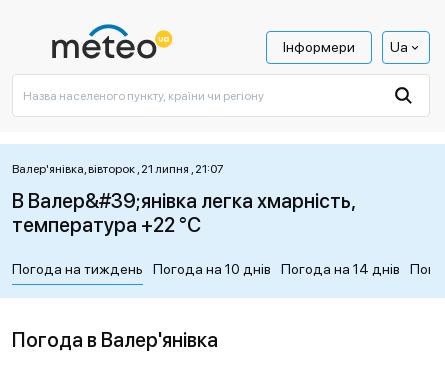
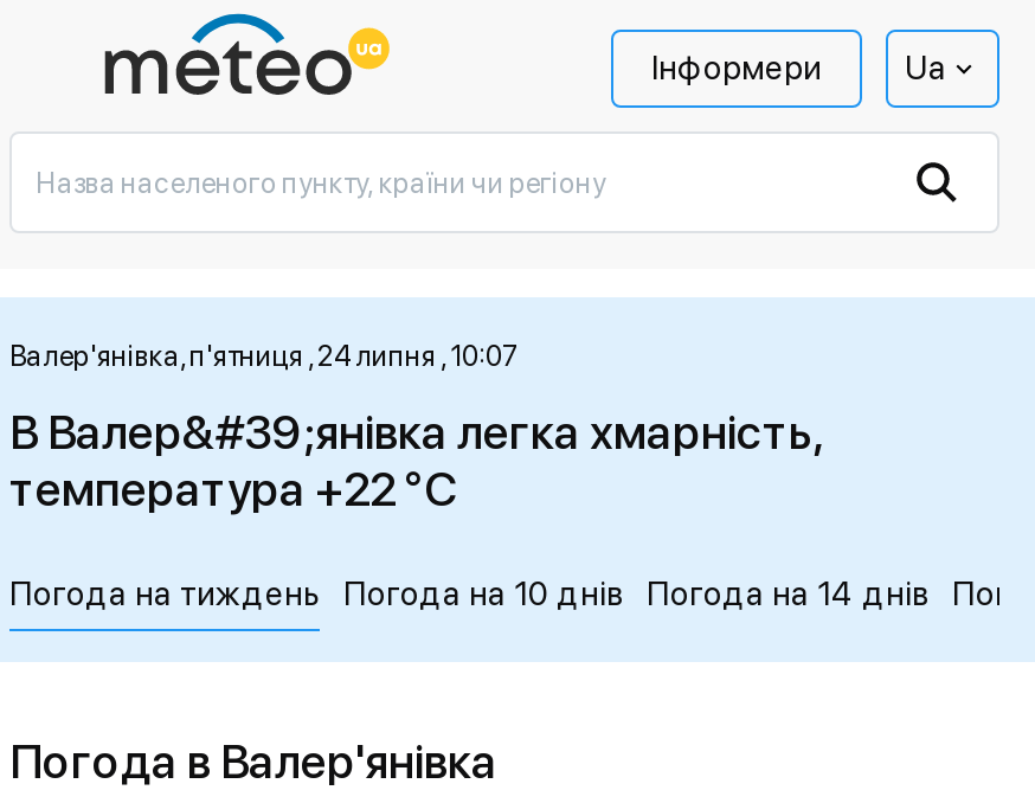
[12,162,224,176] Валер'янівка, вівторок , 21 липня , 21:07 -> [9,340,519,373] Валер'янівка, п'ятниця , 24 липня , 10:07

